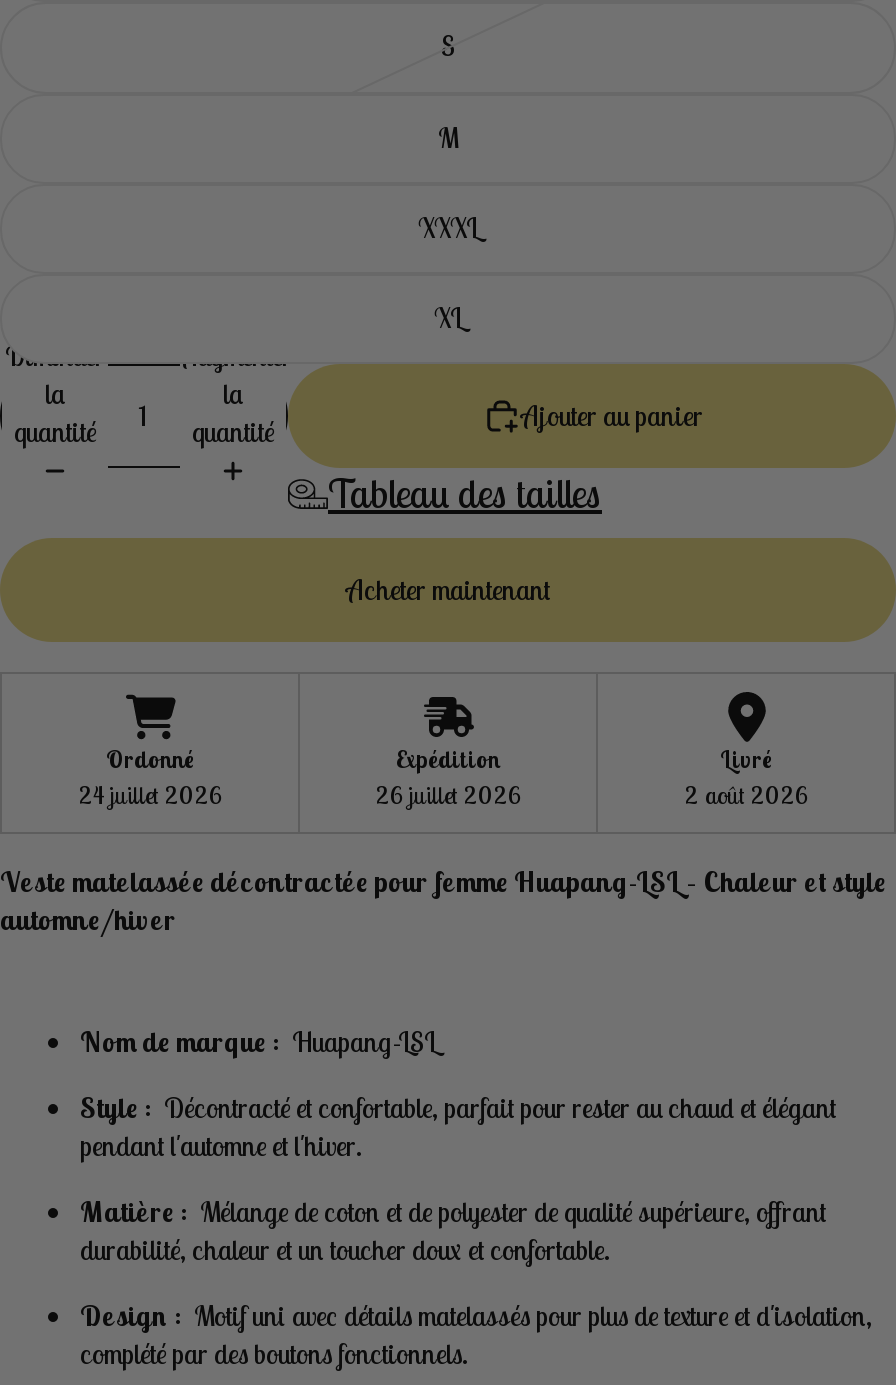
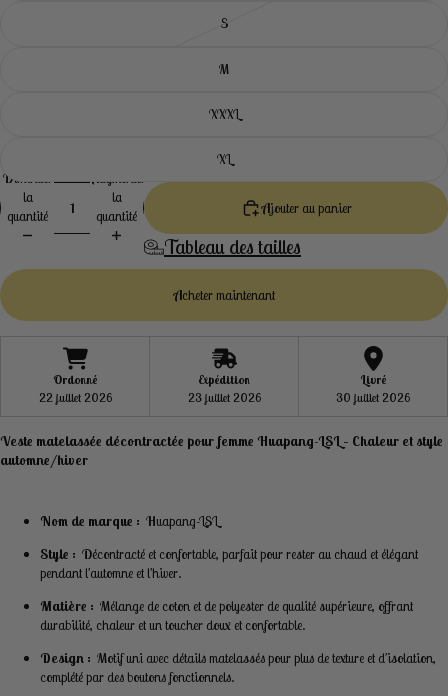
[79,780,221,810] 24 juillet 2026 -> [38,390,111,405] 22 juillet 2026
[376,780,520,810] 26 juillet 2026 -> [187,390,260,405] 23 juillet 2026
[685,780,807,810] 2 août 2026 -> [336,390,410,405] 30 juillet 2026

